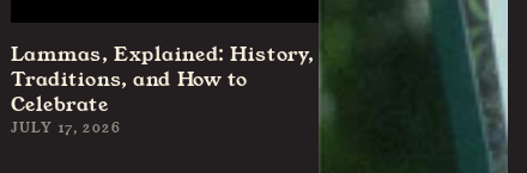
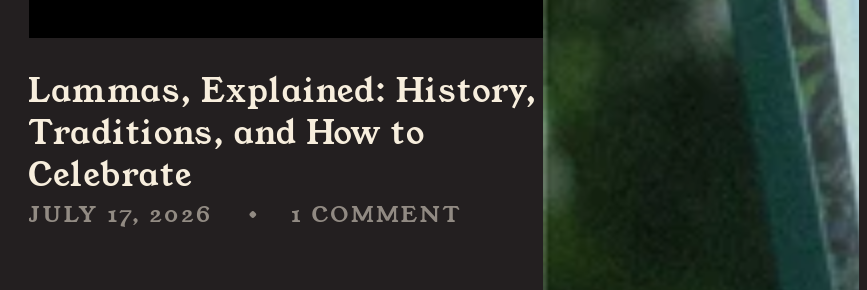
none -> [292,199,463,231] 1 COMMENT

